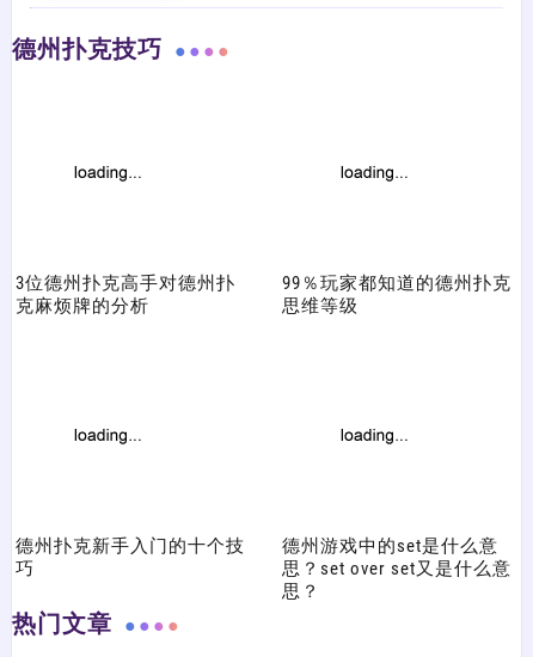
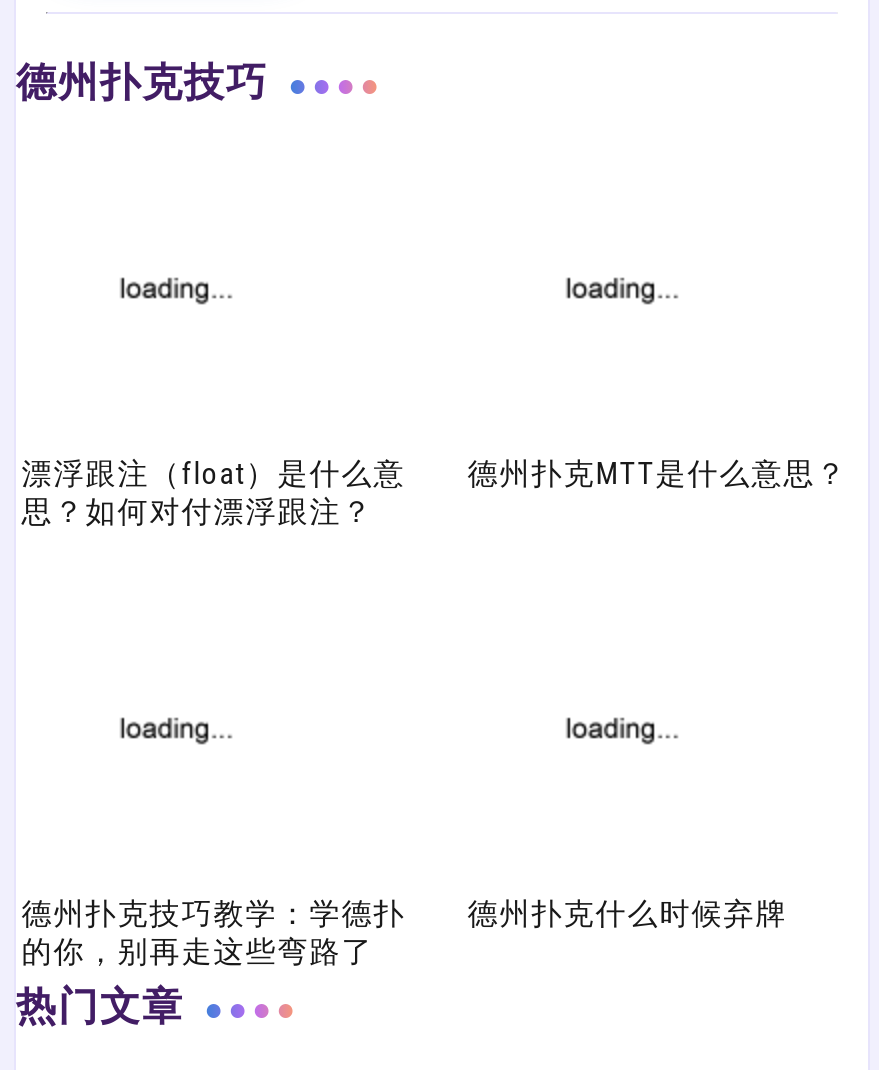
[15,272,235,316] 3位德州扑克高手对德州扑 | 克麻烦牌的分析 -> [21,455,405,529] 漂浮跟注（float）是什么意 | 思？如何对付漂浮跟注？
[282,272,511,316] 99％玩家都知道的德州扑克 | 思维等级 -> [467,455,847,491] 德州扑克MTT是什么意思？
[15,535,245,579] 德州扑克新手入门的十个技 | 巧 -> [21,896,405,970] 德州扑克技巧教学：学德扑 | 的你，别再走这些弯路了
[282,535,511,602] 德州游戏中的set是什么意 | 思？set over set又是什么意 | 思？ -> [467,896,787,932] 德州扑克什么时候弃牌

